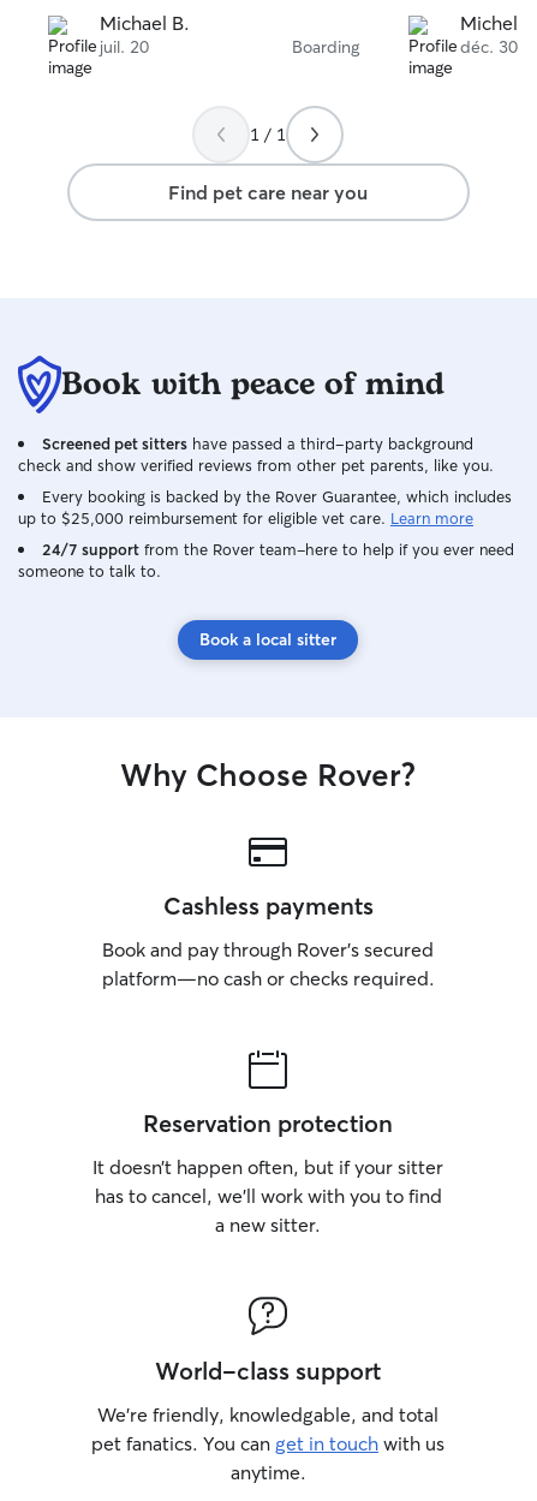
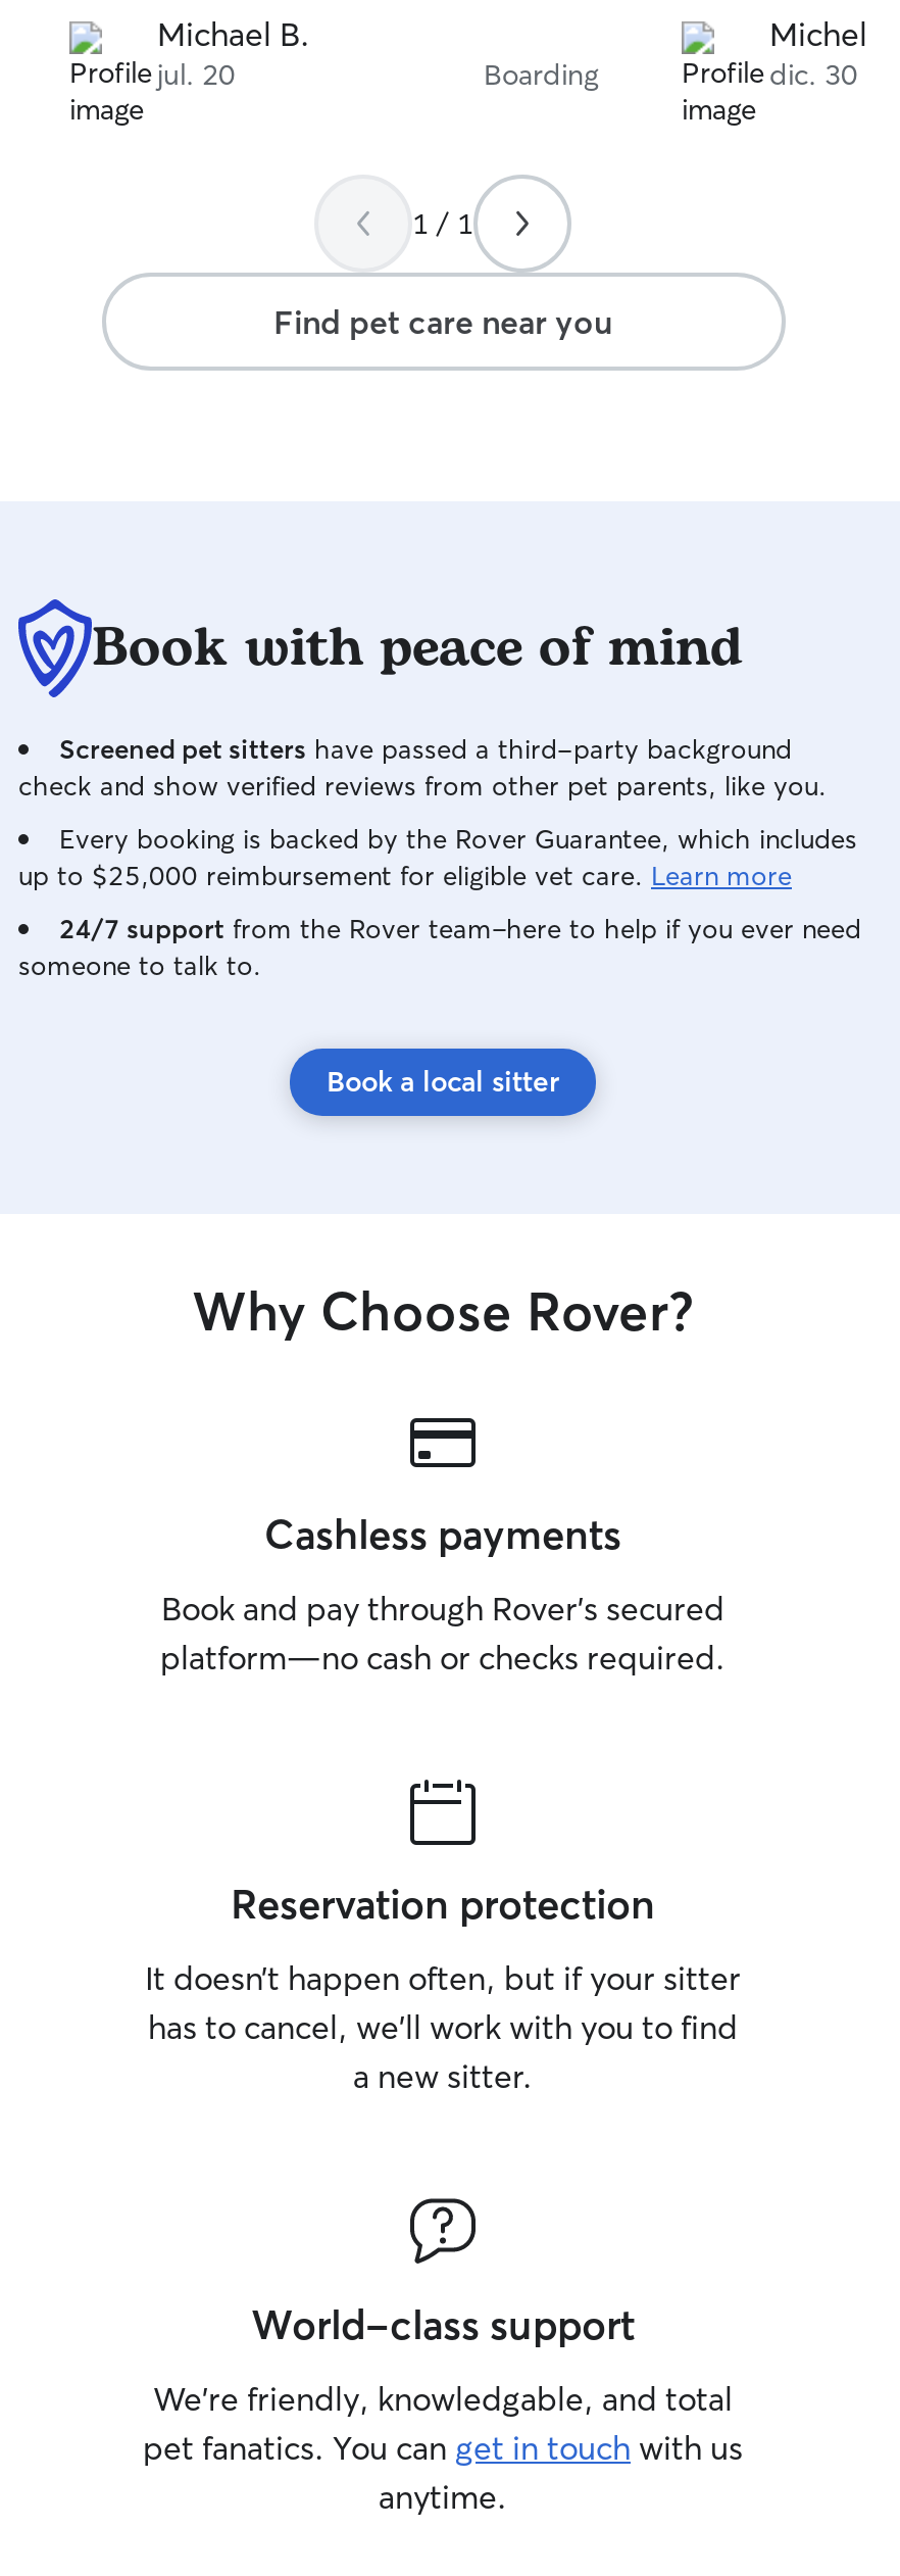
[100,36,149,58] juil. 20 -> [157,56,235,93] jul. 20
[460,36,518,58] déc. 30 -> [769,56,857,93] dic. 30

